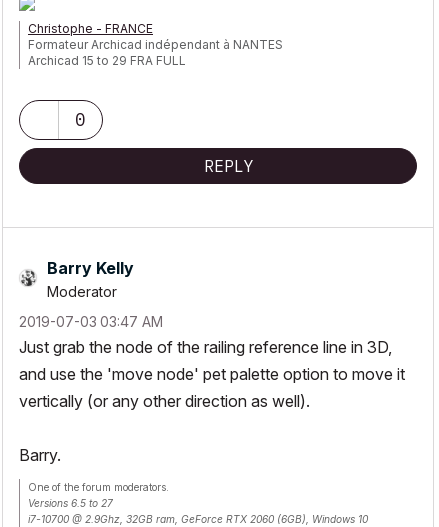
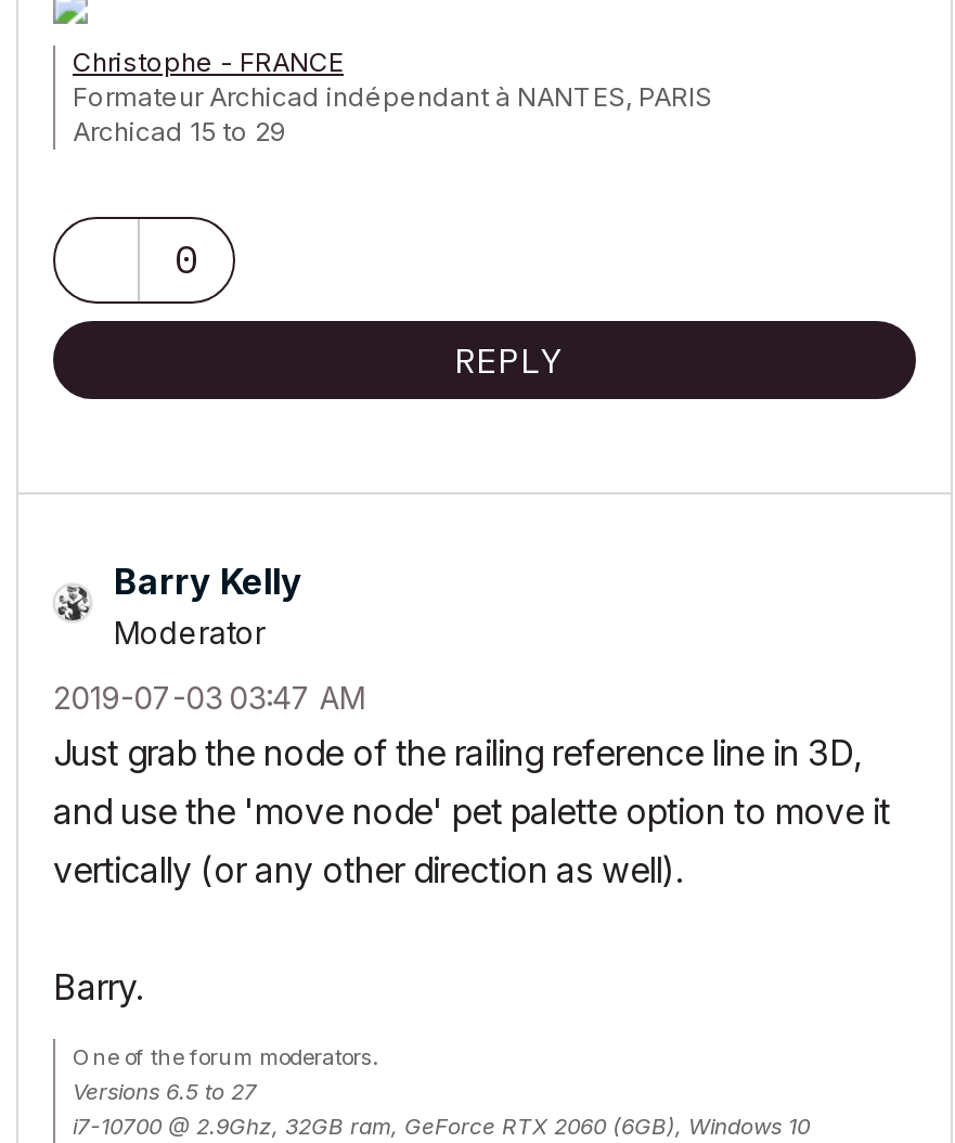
[28,37,283,68] Formateur Archicad indépendant à NANTES | Archicad 15 to 29 FRA FULL -> [73,80,712,147] Formateur Archicad indépendant à NANTES, PARIS | Archicad 15 to 29

